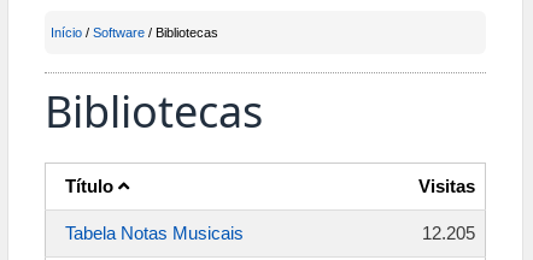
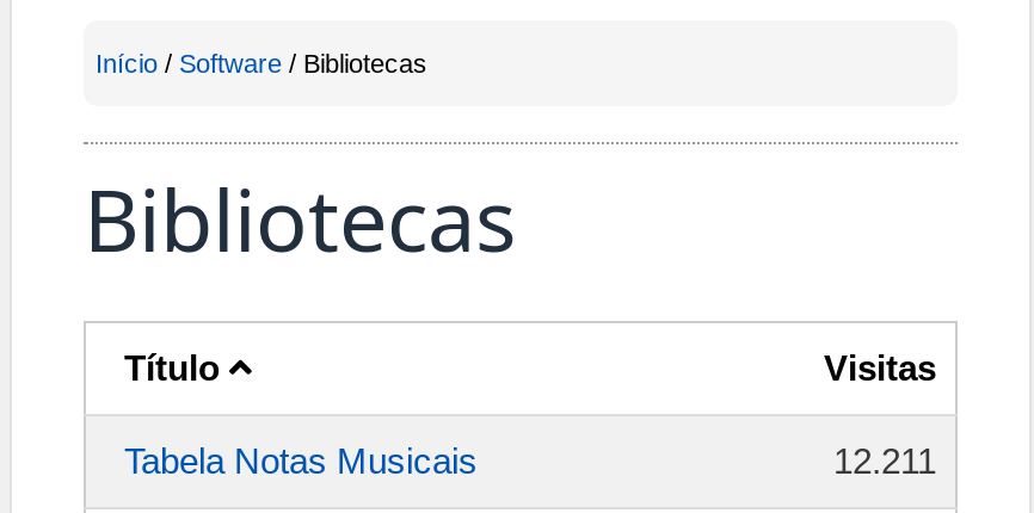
[422,223,475,243] 12.205 -> [833,440,936,481] 12.211

